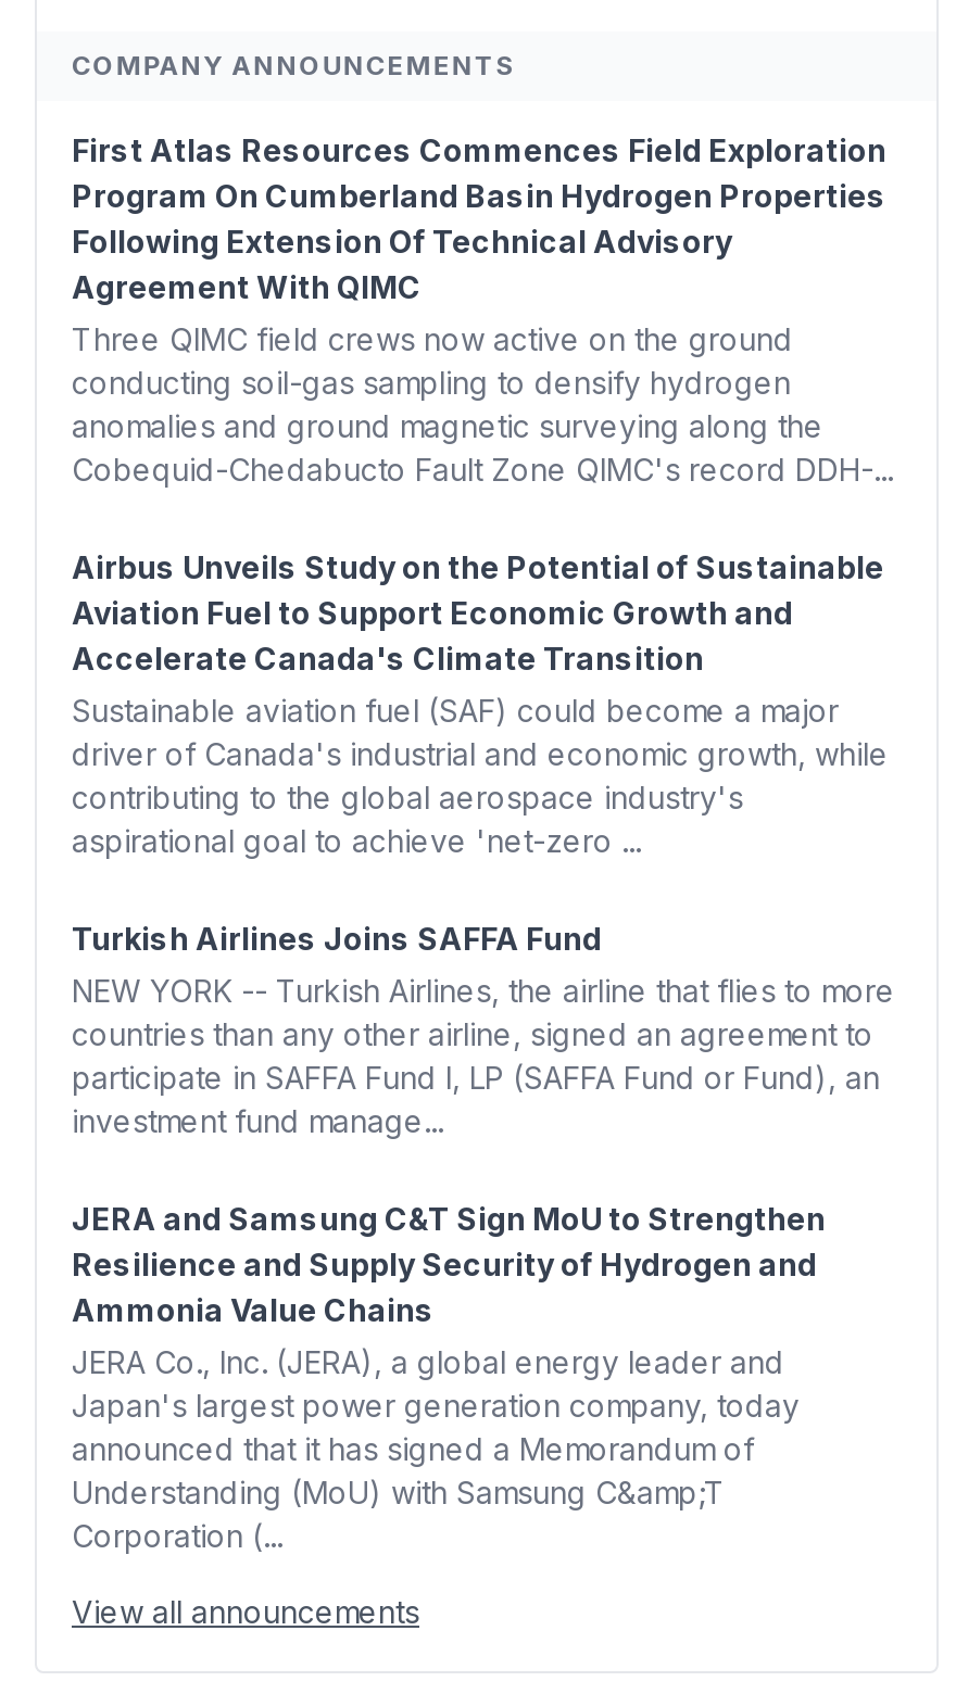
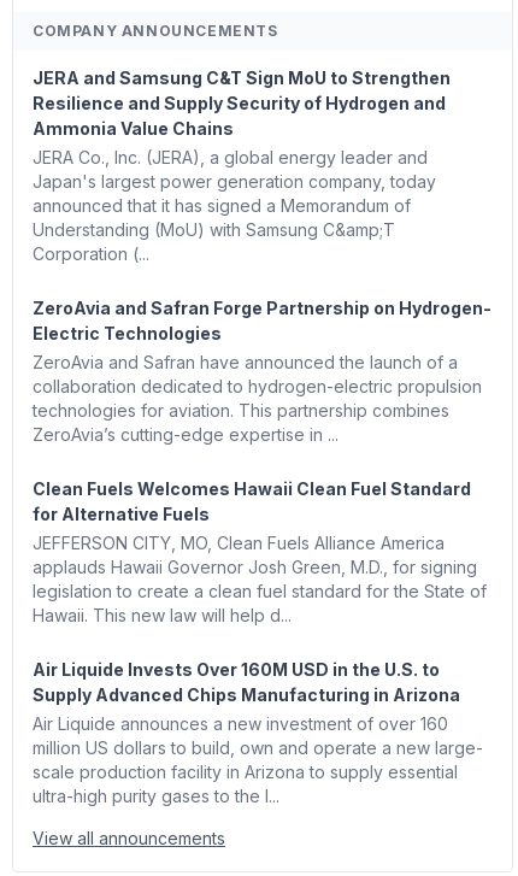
[72,131,895,1139] First Atlas Resources Commences Field Exploration | Program On Cumberland Basin Hydrogen Properties | Following Extension Of Technical Advisory | Agreement With QIMC | Three QIMC field crews now active on the ground | conducting soil-gas sampling to densify hydrogen | anomalies and ground magnetic surveying along the | Cobequid-Chedabucto Fault Zone QIMC's record DDH-... | Airbus Unveils Study on the Potential of Sustainable | Aviation Fuel to Support Economic Growth and | Accelerate Canada's Climate Transition | Sustainable aviation fuel (SAF) could become a major | driver of Canada's industrial and economic growth, while | contributing to the global aerospace industry's | aspirational goal to achieve 'net-zero ... | Turkish Airlines Joins SAFFA Fund | NEW YORK -- Turkish Airlines, the airline that flies to more | countries than any other airline, signed an agreement to | participate in SAFFA Fund I, LP (SAFFA Fund or Fund), an | investment fund manage... -> none
moved [72,1200,826,1554] -> [33,67,451,264]: JERA and Samsung C&T Sign MoU to Strengthen | Resilience and Supply Security of Hydrogen and | Ammonia Value Chains | JERA Co., Inc. (JERA), a global energy leader and | Japan's largest power generation company, today | announced that it has signed a Memorandum of | Understanding (MoU) with Samsung C&amp;T | Corporation (...
none -> [33,298,491,806] ZeroAvia and Safran Forge Partnership on Hydrogen- | Electric Technologies | ZeroAvia and Safran have announced the launch of a | collaboration dedicated to hydrogen-electric propulsion | technologies for aviation. This partnership combines | ZeroAvia’s cutting-edge expertise in ... | Clean Fuels Welcomes Hawaii Clean Fuel Standard | for Alternative Fuels | JEFFERSON CITY, MO, Clean Fuels Alliance America | applauds Hawaii Governor Josh Green, M.D., for signing | legislation to create a clean fuel standard for the State of | Hawaii. This new law will help d... | Air Liquide Invests Over 160M USD in the U.S. to | Supply Advanced Chips Manufacturing in Arizona | Air Liquide announces a new investment of over 160 | million US dollars to build, own and operate a new large- | scale production facility in Arizona to supply essential | ultra-high purity gases to the l...

